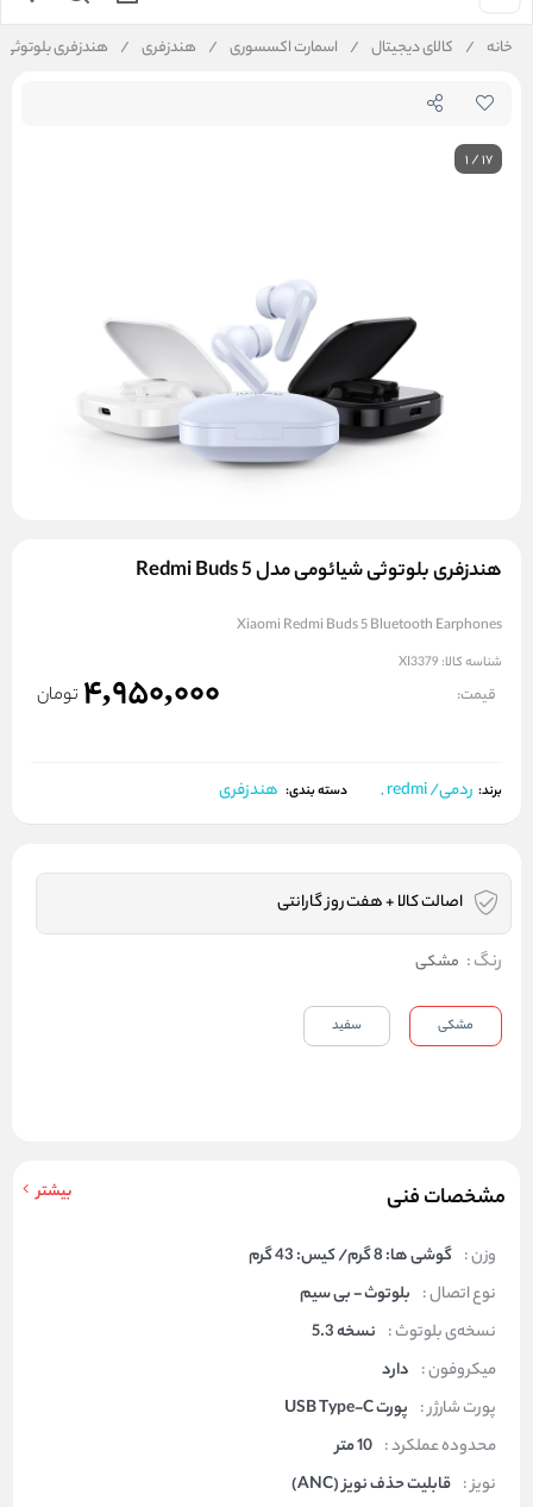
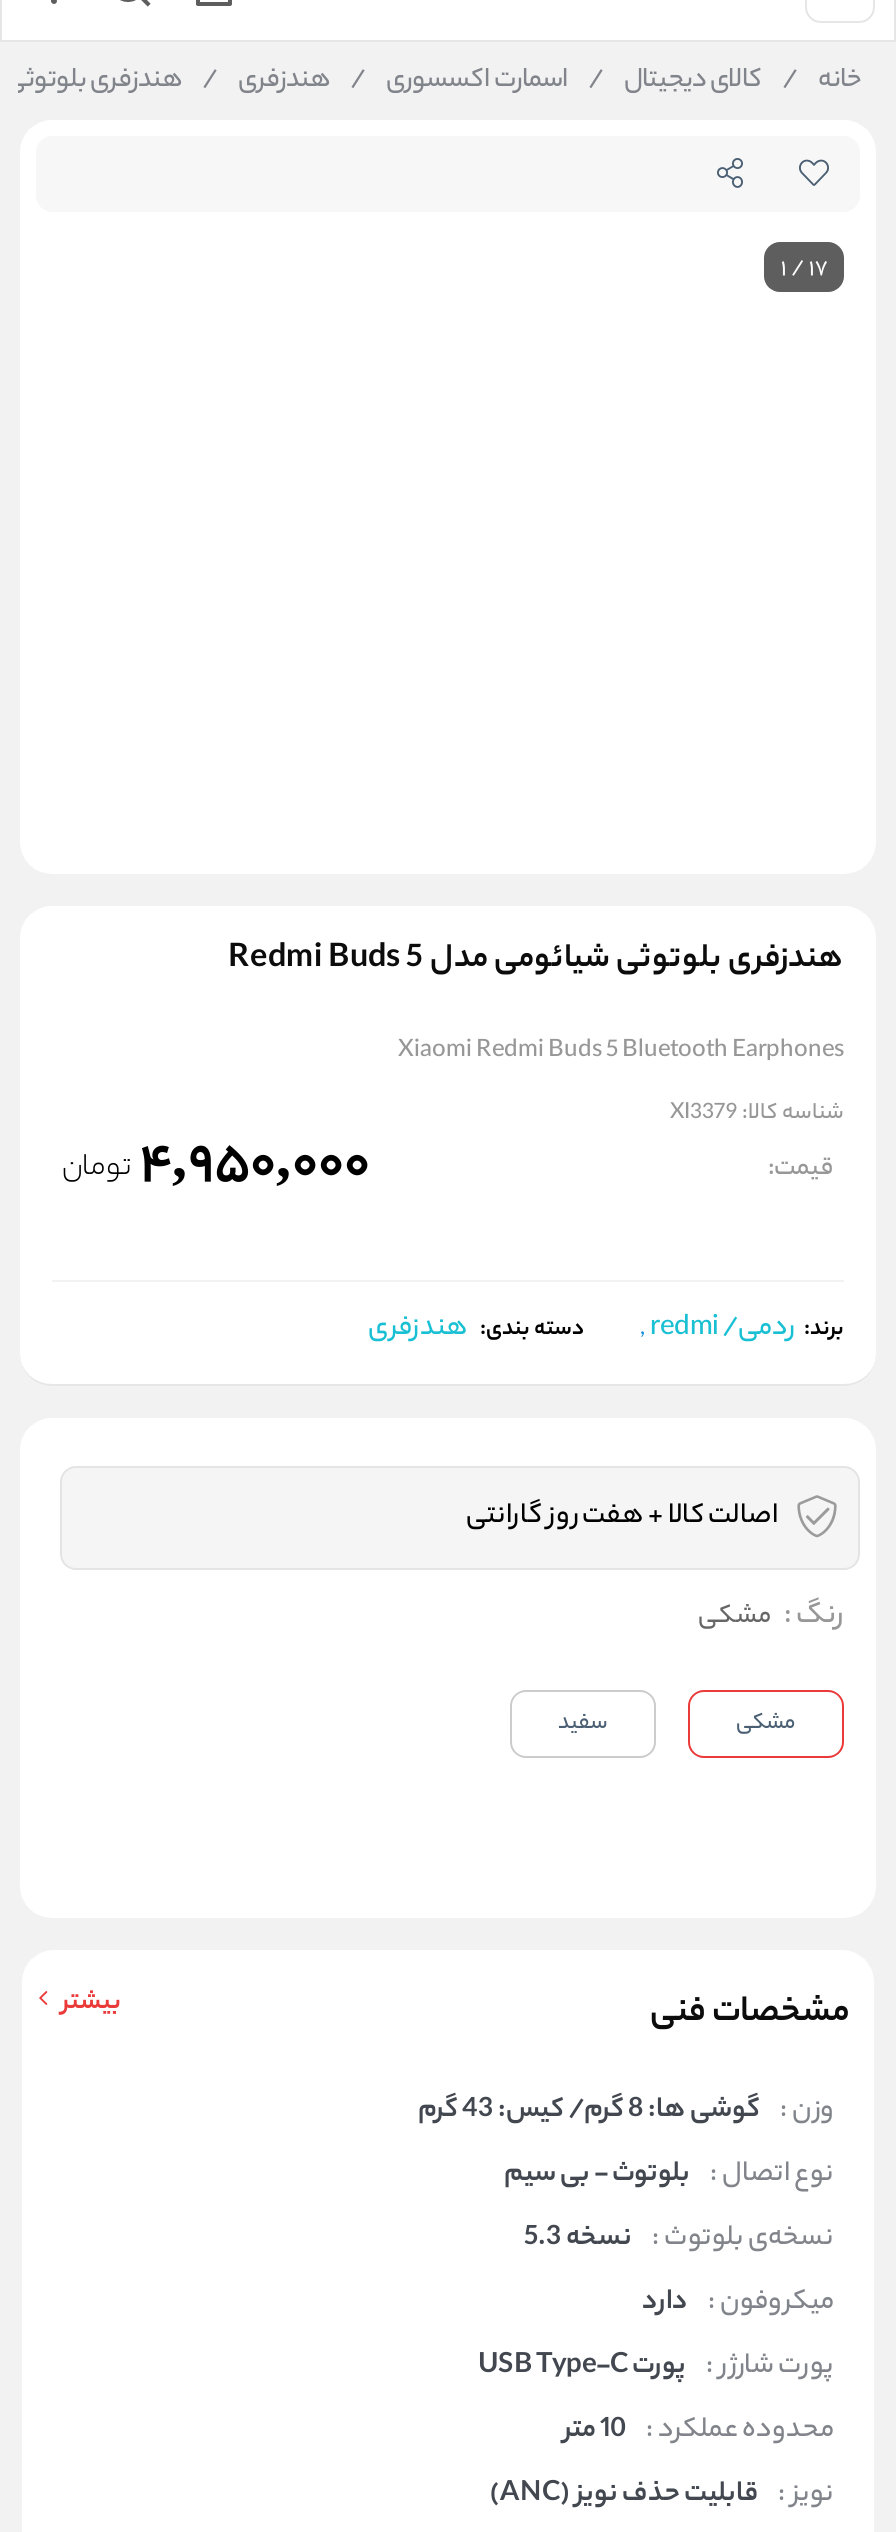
[90,284,444,474] [image] -> none

